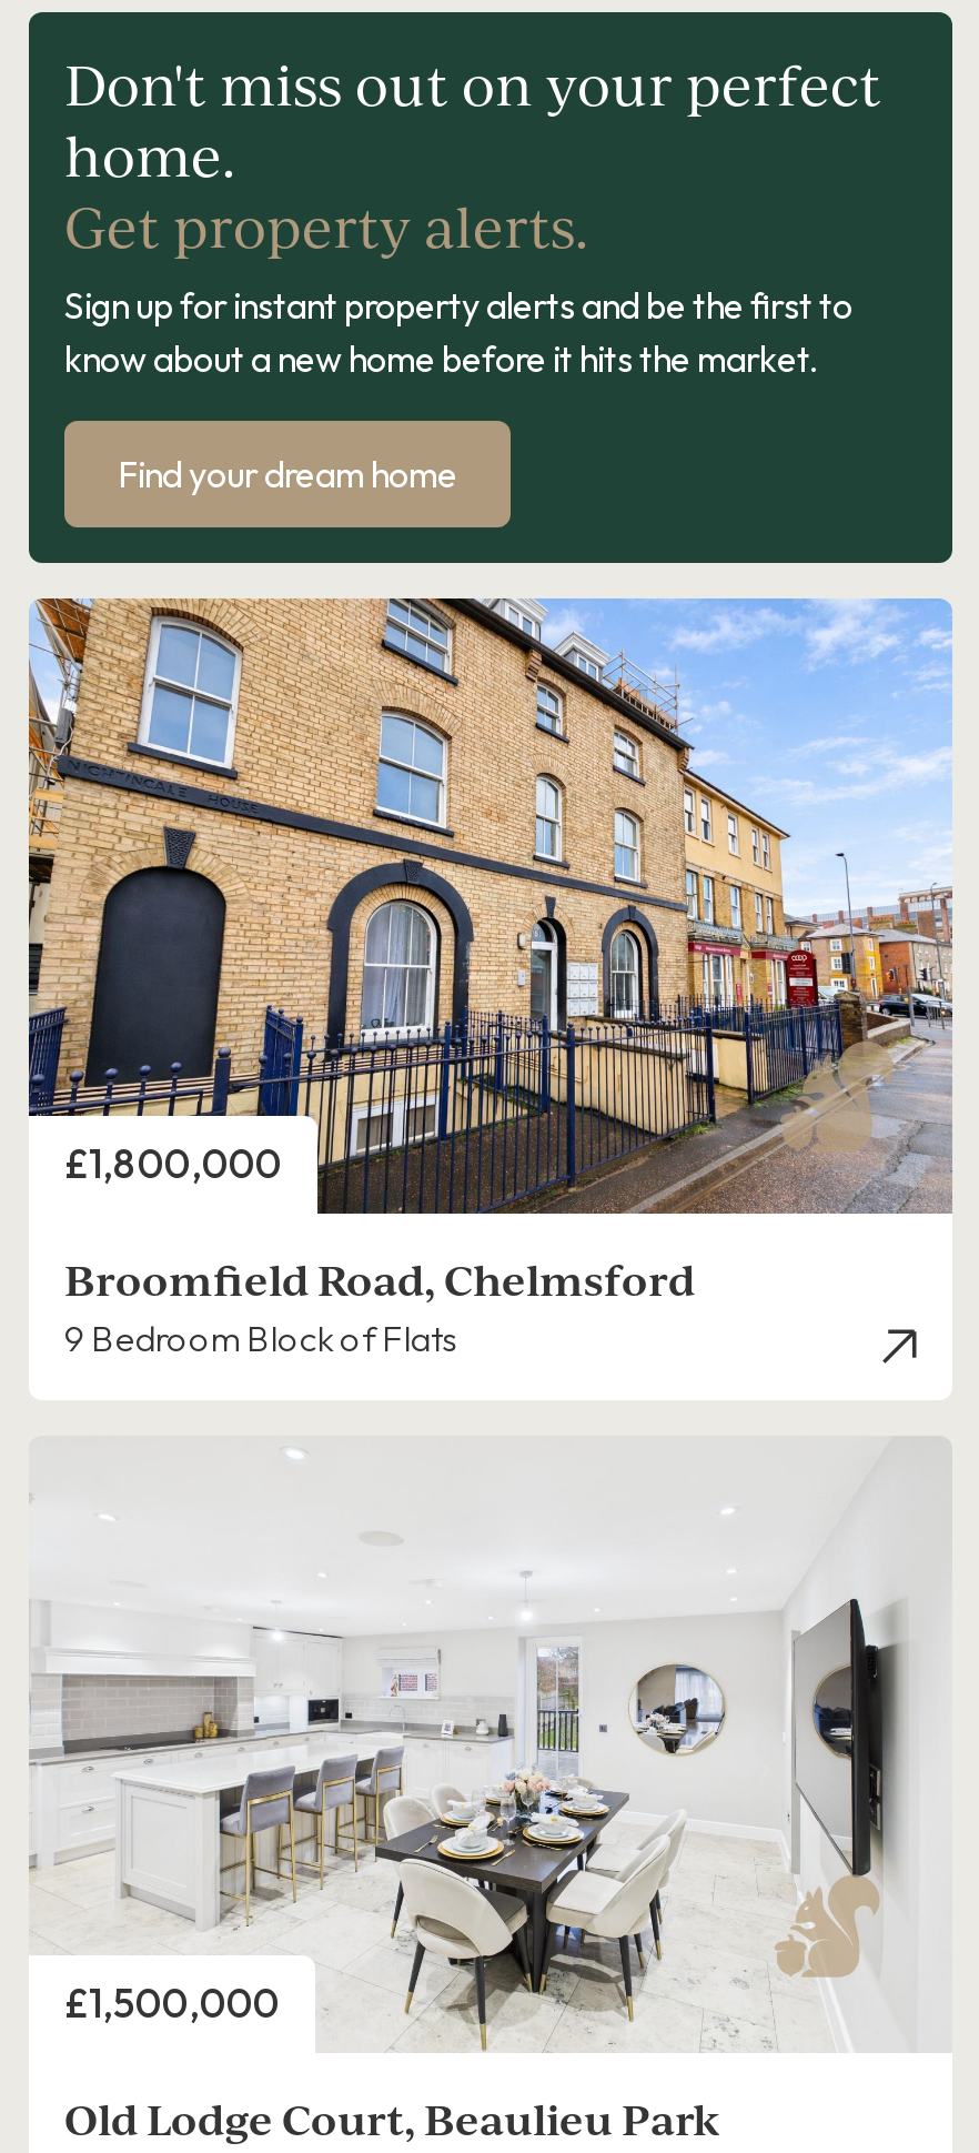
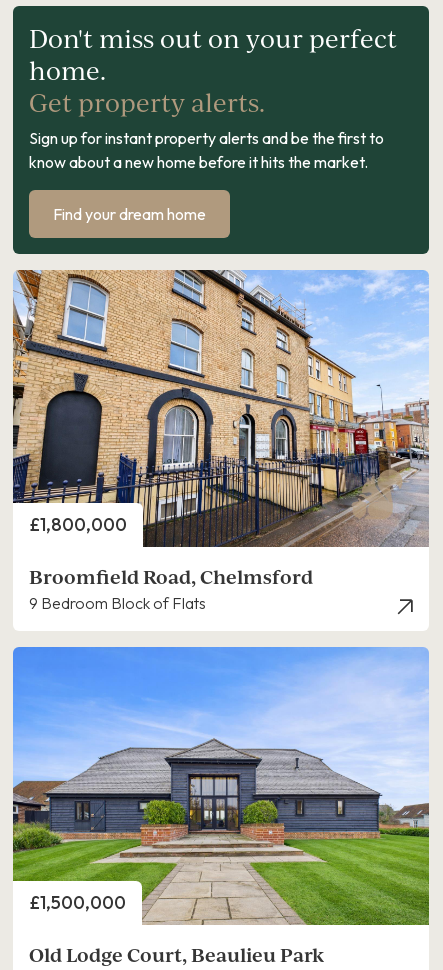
[29,1436,952,2053] [image] -> [12,646,430,926] [image]

